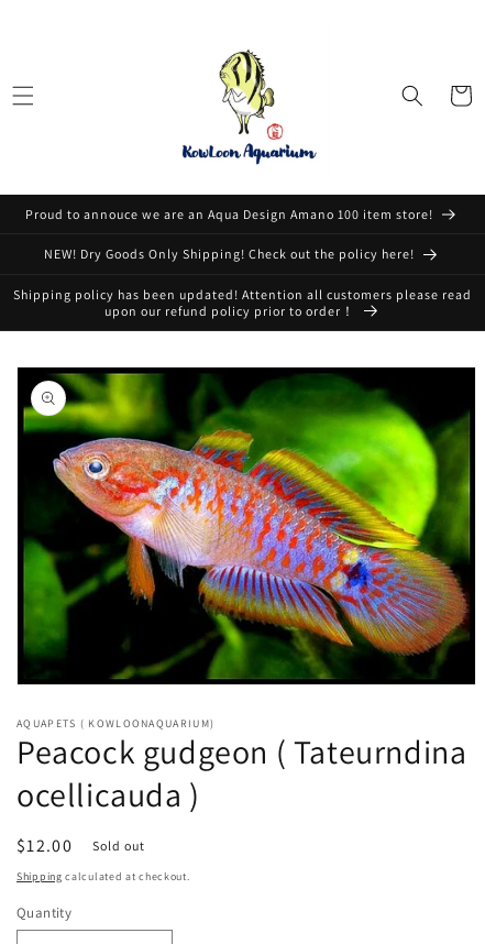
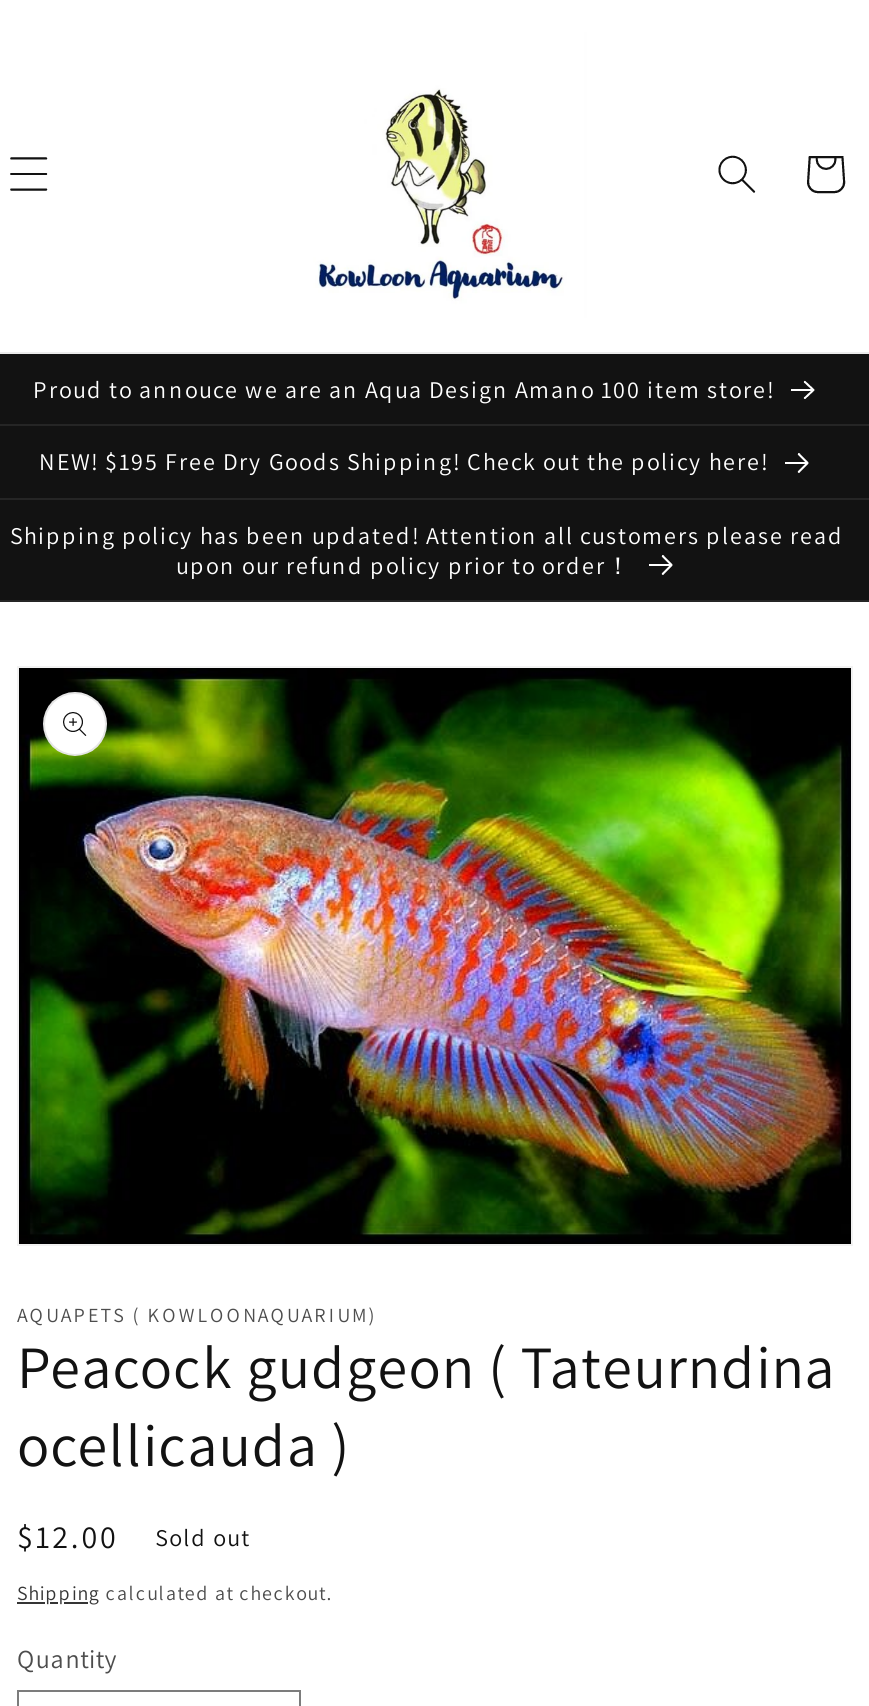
[44,246,415,262] NEW! Dry Goods Only Shipping! Check out the policy here! -> [39,447,769,477] NEW! $195 Free Dry Goods Shipping! Check out the policy here!

